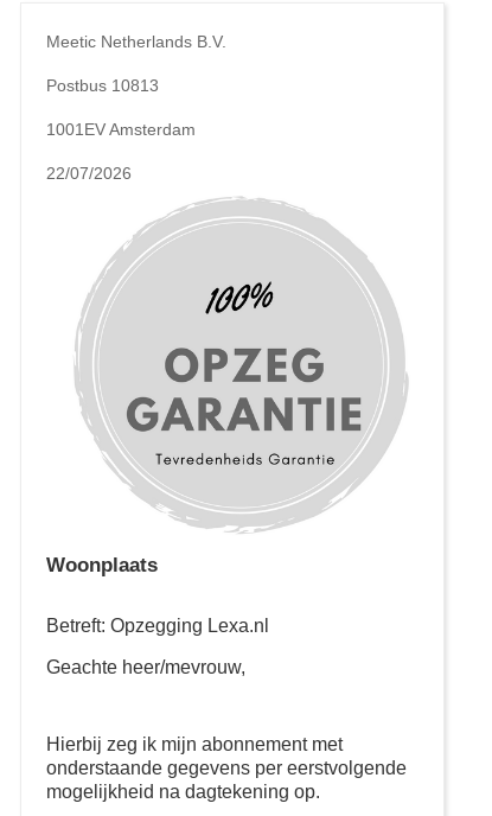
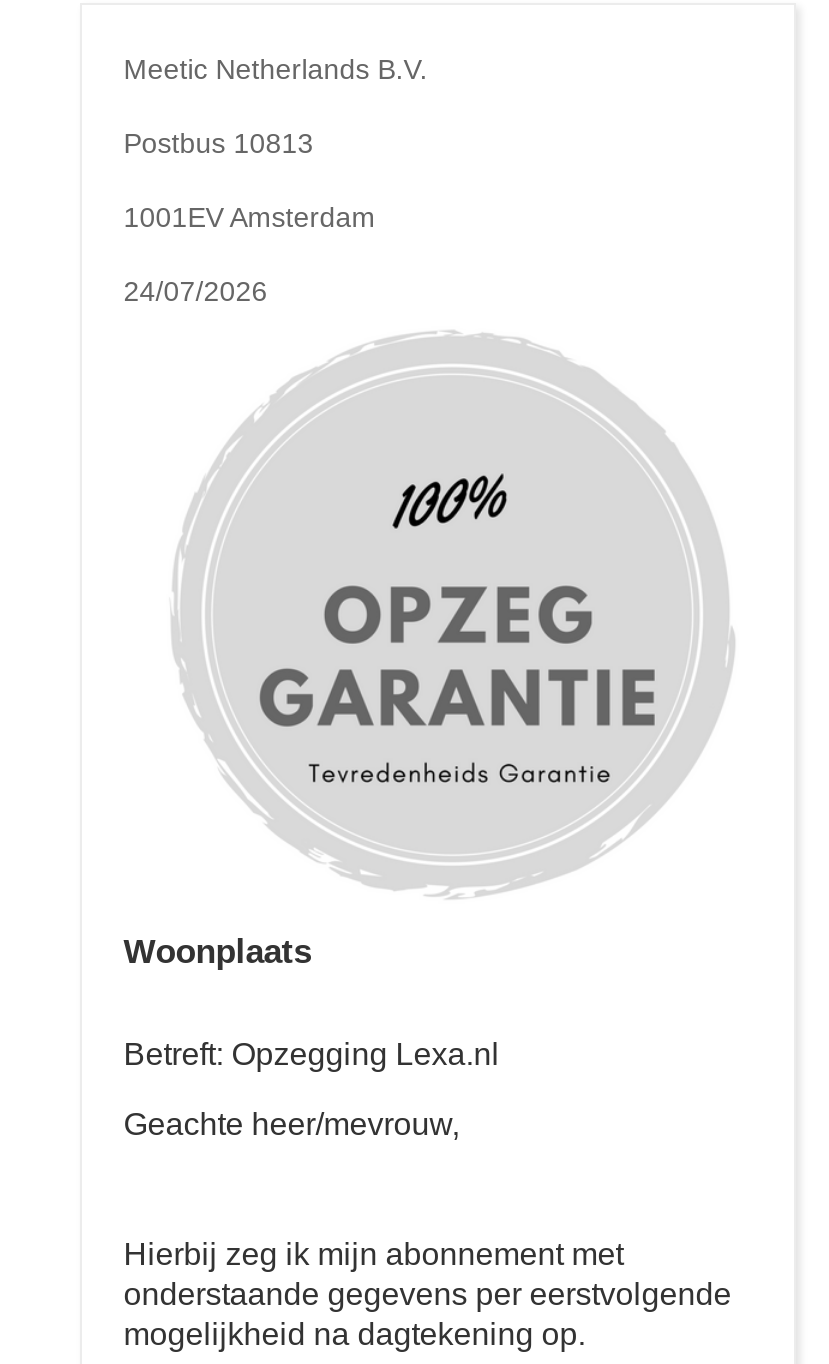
[46,164,131,183] 22/07/2026 -> [124,276,268,308] 24/07/2026

